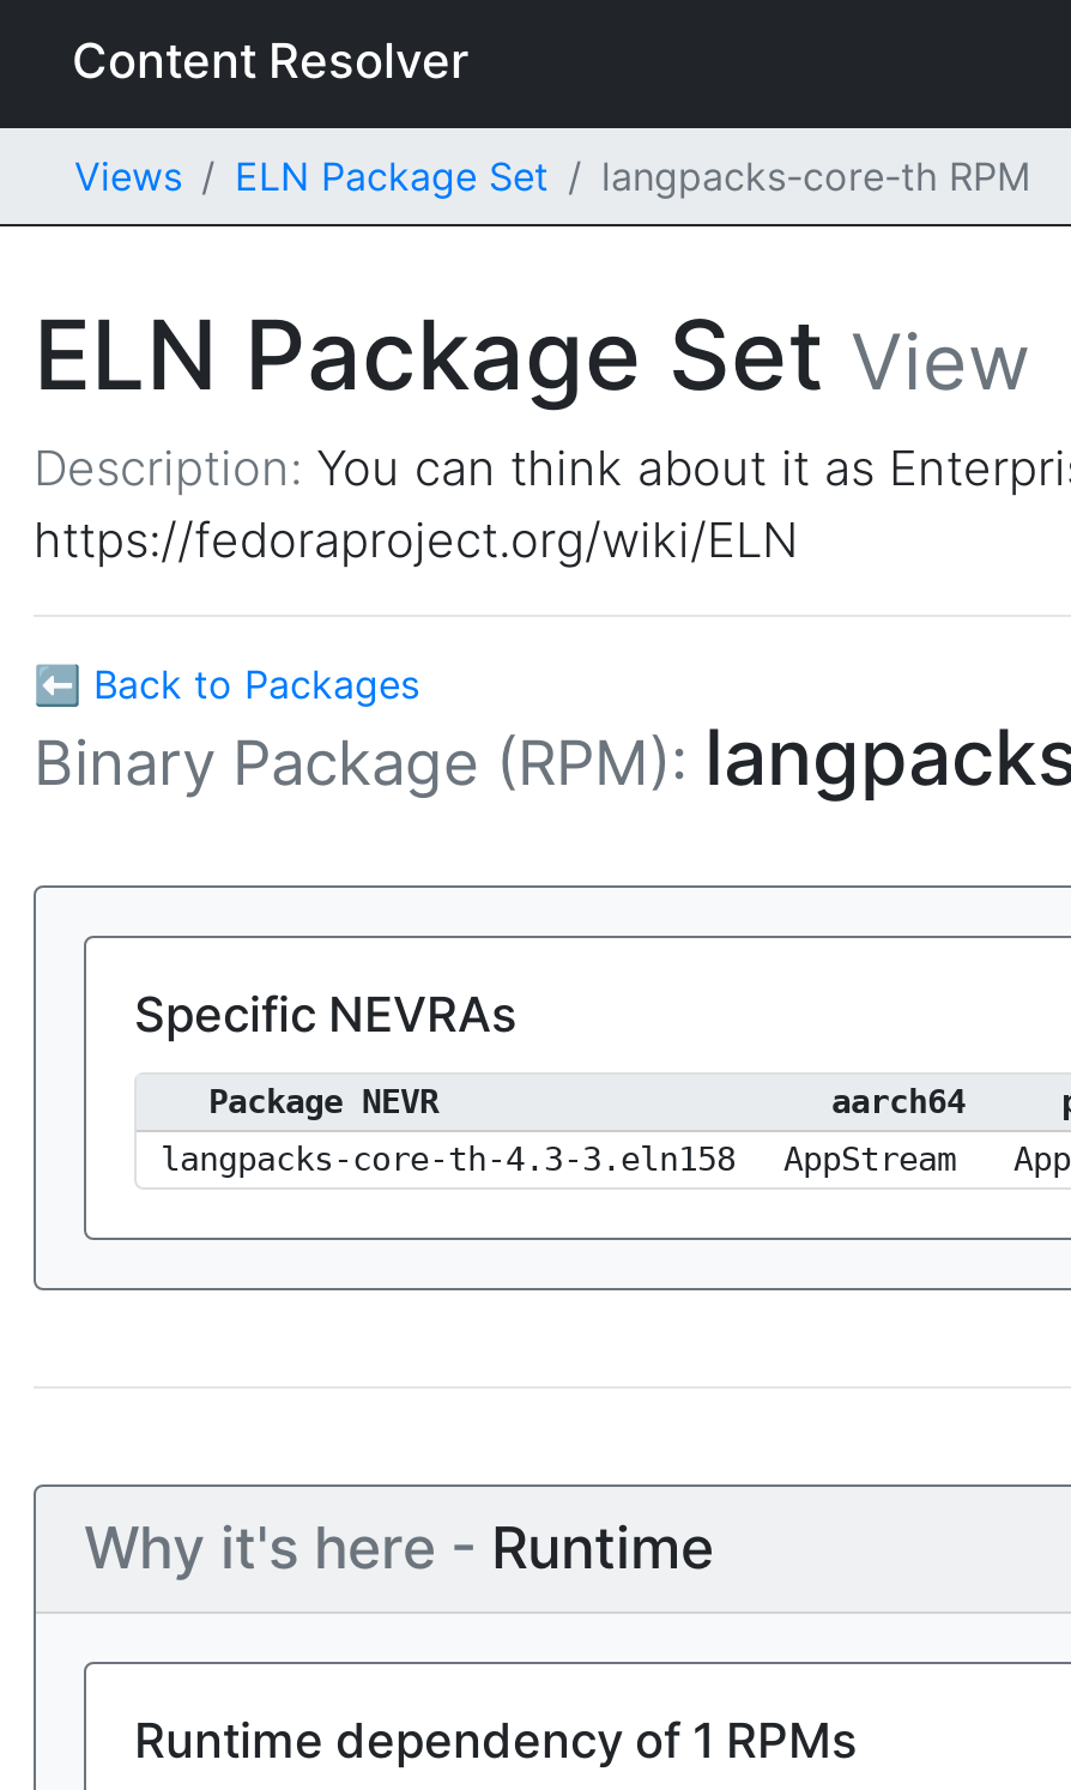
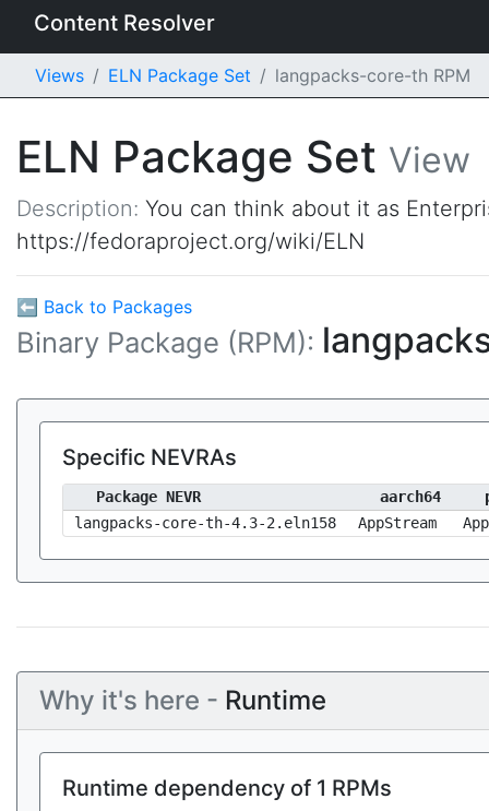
[161,1139,736,1178] langpacks-core-th-4.3-3.eln158 -> [74,514,336,532] langpacks-core-th-4.3-2.eln158

